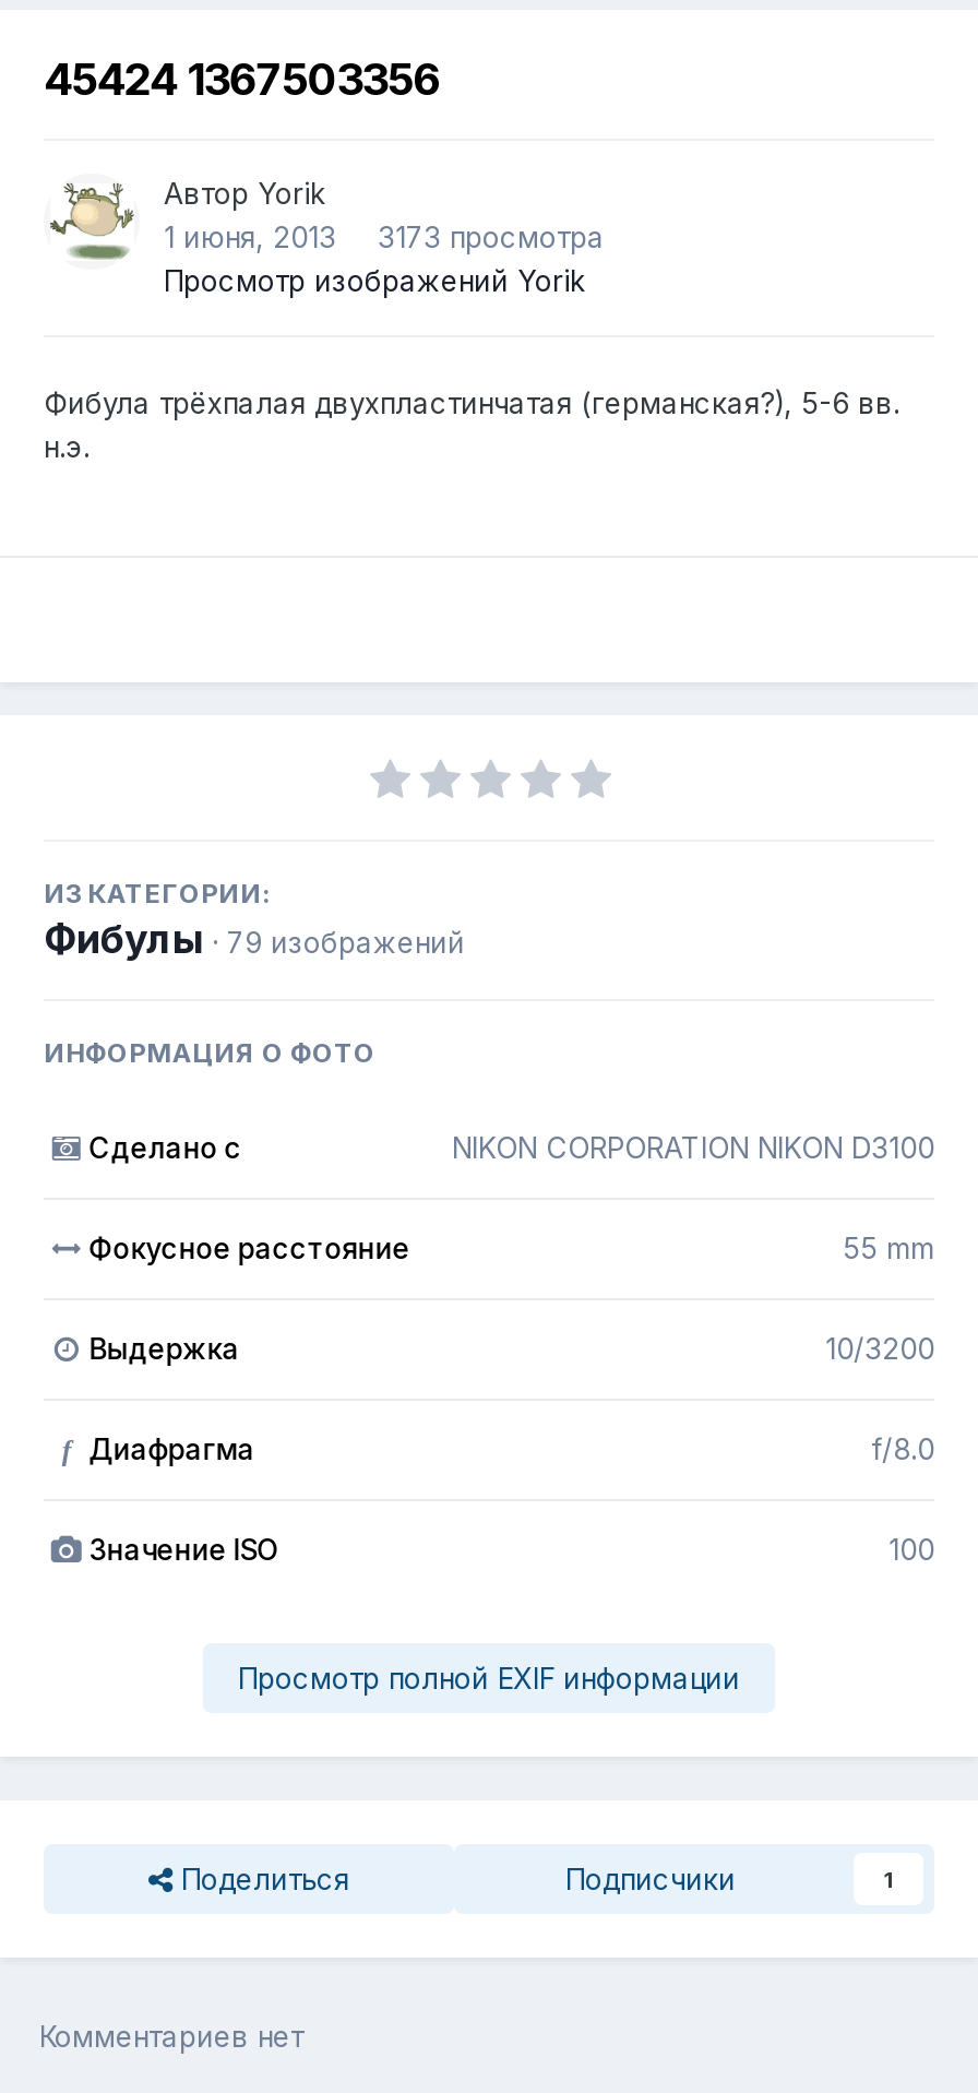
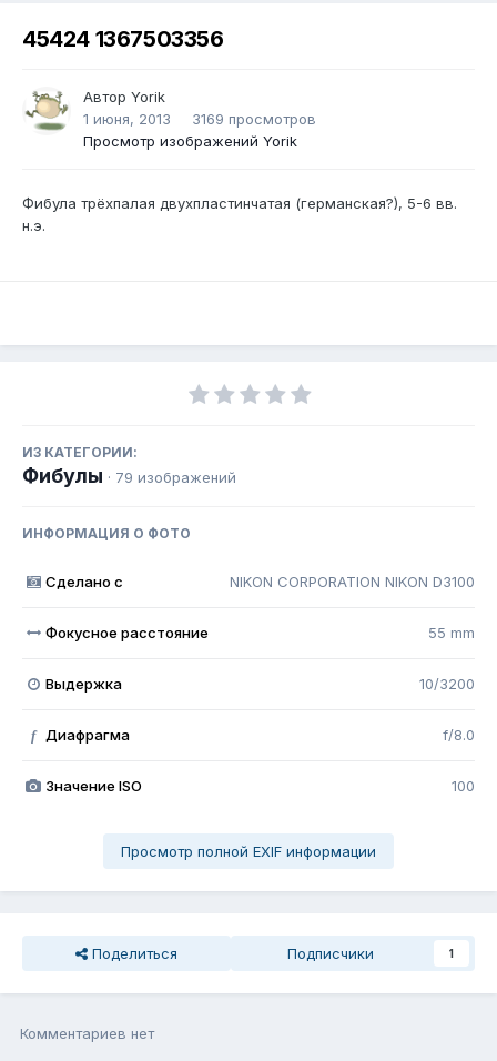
[164,220,605,255] 1 июня, 2013 3173 просмотра -> [83,110,316,128] 1 июня, 2013 3169 просмотров

